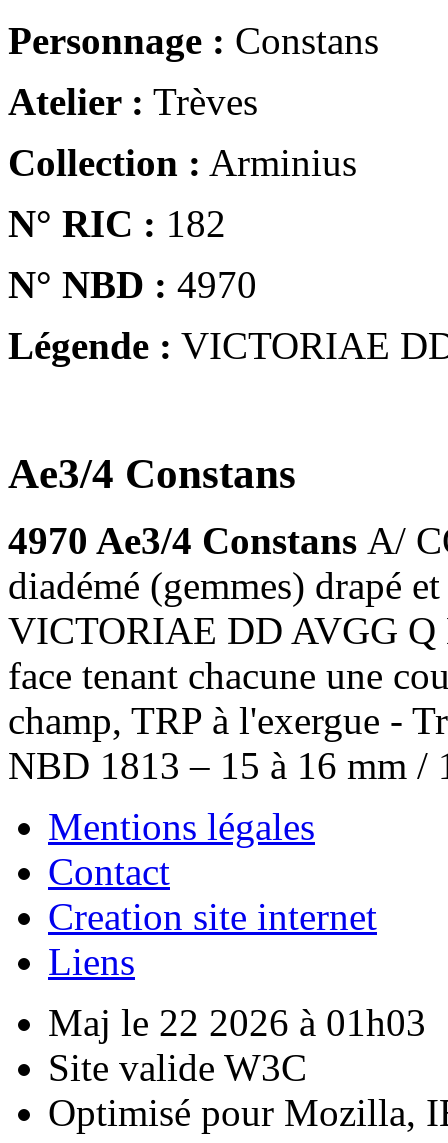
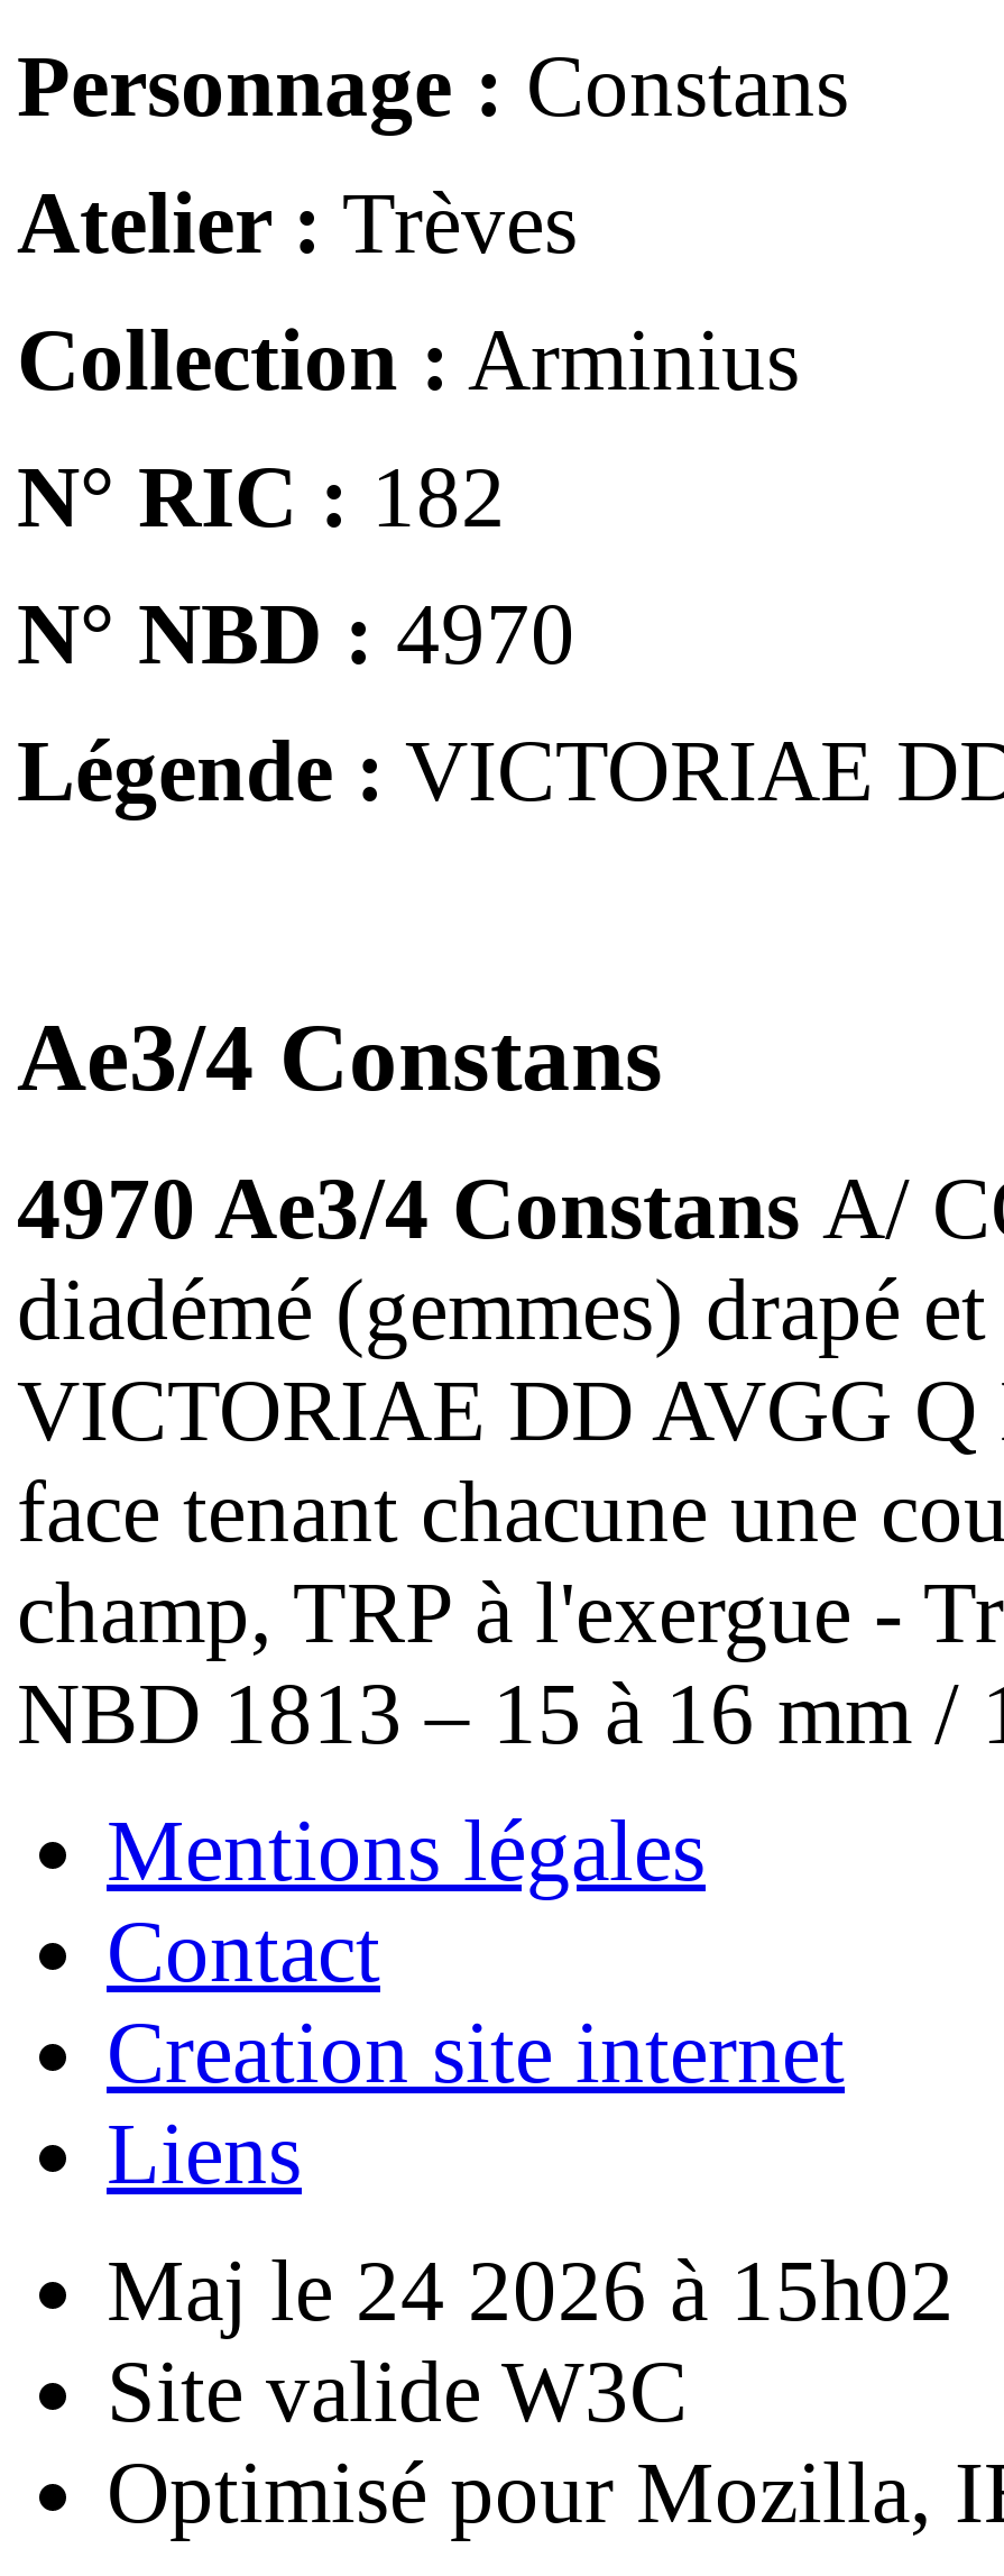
[48,1001,426,1044] Maj le 22 2026 à 01h03 -> [107,2241,955,2337] Maj le 24 2026 à 15h02

